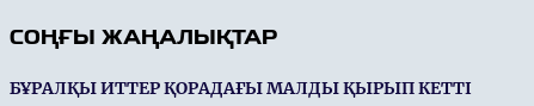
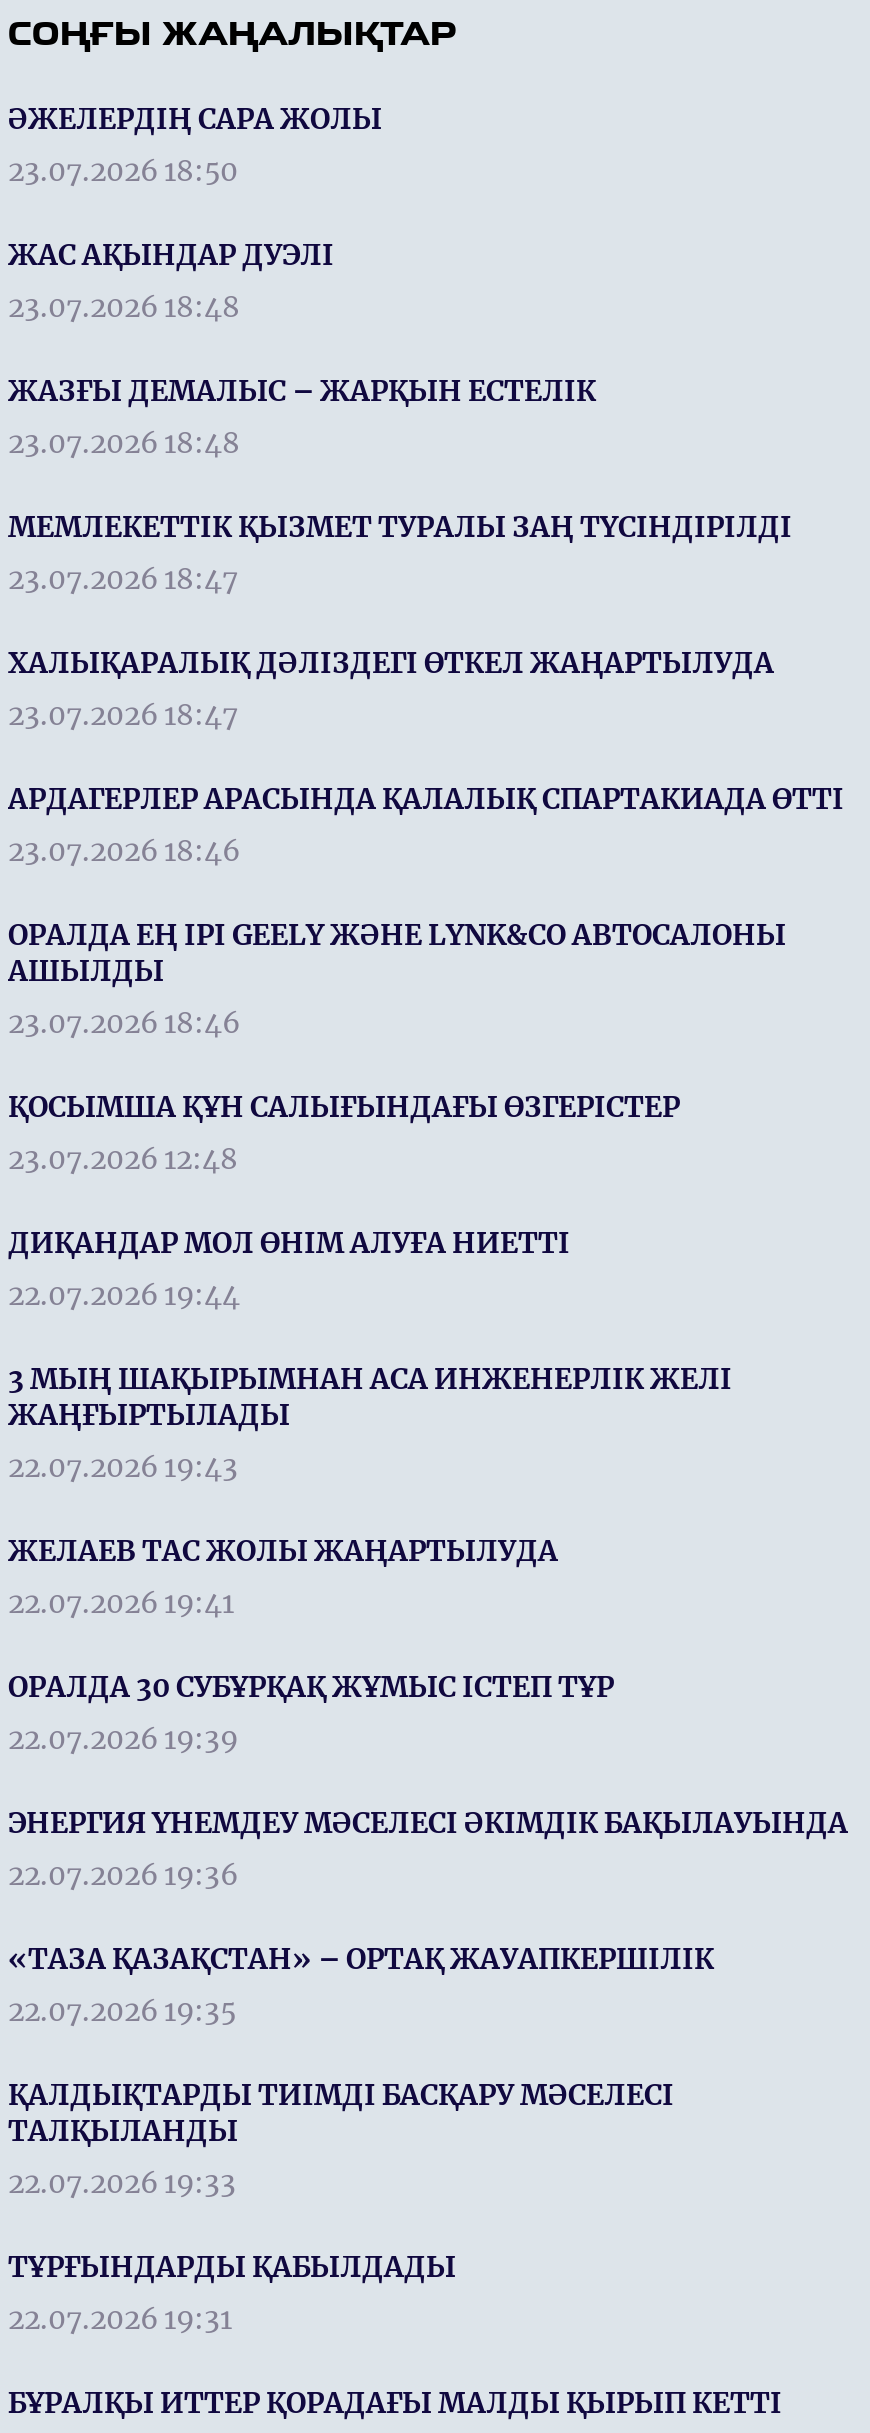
none -> [8,101,848,2337] ӘЖЕЛЕРДІҢ САРА ЖОЛЫ | 23.07.2026 18:50 | ЖАС АҚЫНДАР ДУЭЛІ | 23.07.2026 18:48 | ЖАЗҒЫ ДЕМАЛЫС – ЖАРҚЫН ЕСТЕЛІК | 23.07.2026 18:48 | МЕМЛЕКЕТТІК ҚЫЗМЕТ ТУРАЛЫ ЗАҢ ТҮСІНДІРІЛДІ | 23.07.2026 18:47 | ХАЛЫҚАРАЛЫҚ ДӘЛІЗДЕГІ ӨТКЕЛ ЖАҢАРТЫЛУДА | 23.07.2026 18:47 | АРДАГЕРЛЕР АРАСЫНДА ҚАЛАЛЫҚ СПАРТАКИАДА ӨТТІ | 23.07.2026 18:46 | ОРАЛДА ЕҢ ІРІ GEELY ЖӘНЕ LYNK&CO АВТОСАЛОНЫ | АШЫЛДЫ | 23.07.2026 18:46 | ҚОСЫМША ҚҰН САЛЫҒЫНДАҒЫ ӨЗГЕРІСТЕР | 23.07.2026 12:48 | ДИҚАНДАР МОЛ ӨНІМ АЛУҒА НИЕТТІ | 22.07.2026 19:44 | 3 МЫҢ ШАҚЫРЫМНАН АСА ИНЖЕНЕРЛІК ЖЕЛІ | ЖАҢҒЫРТЫЛАДЫ | 22.07.2026 19:43 | ЖЕЛАЕВ ТАС ЖОЛЫ ЖАҢАРТЫЛУДА | 22.07.2026 19:41 | ОРАЛДА 30 СУБҰРҚАҚ ЖҰМЫС ІСТЕП ТҰР | 22.07.2026 19:39 | ЭНЕРГИЯ ҮНЕМДЕУ МӘСЕЛЕСІ ӘКІМДІК БАҚЫЛАУЫНДА | 22.07.2026 19:36 | «ТАЗА ҚАЗАҚСТАН» – ОРТАҚ ЖАУАПКЕРШІЛІК | 22.07.2026 19:35 | ҚАЛДЫҚТАРДЫ ТИІМДІ БАСҚАРУ МӘСЕЛЕСІ | ТАЛҚЫЛАНДЫ | 22.07.2026 19:33 | ТҰРҒЫНДАРДЫ ҚАБЫЛДАДЫ | 22.07.2026 19:31

